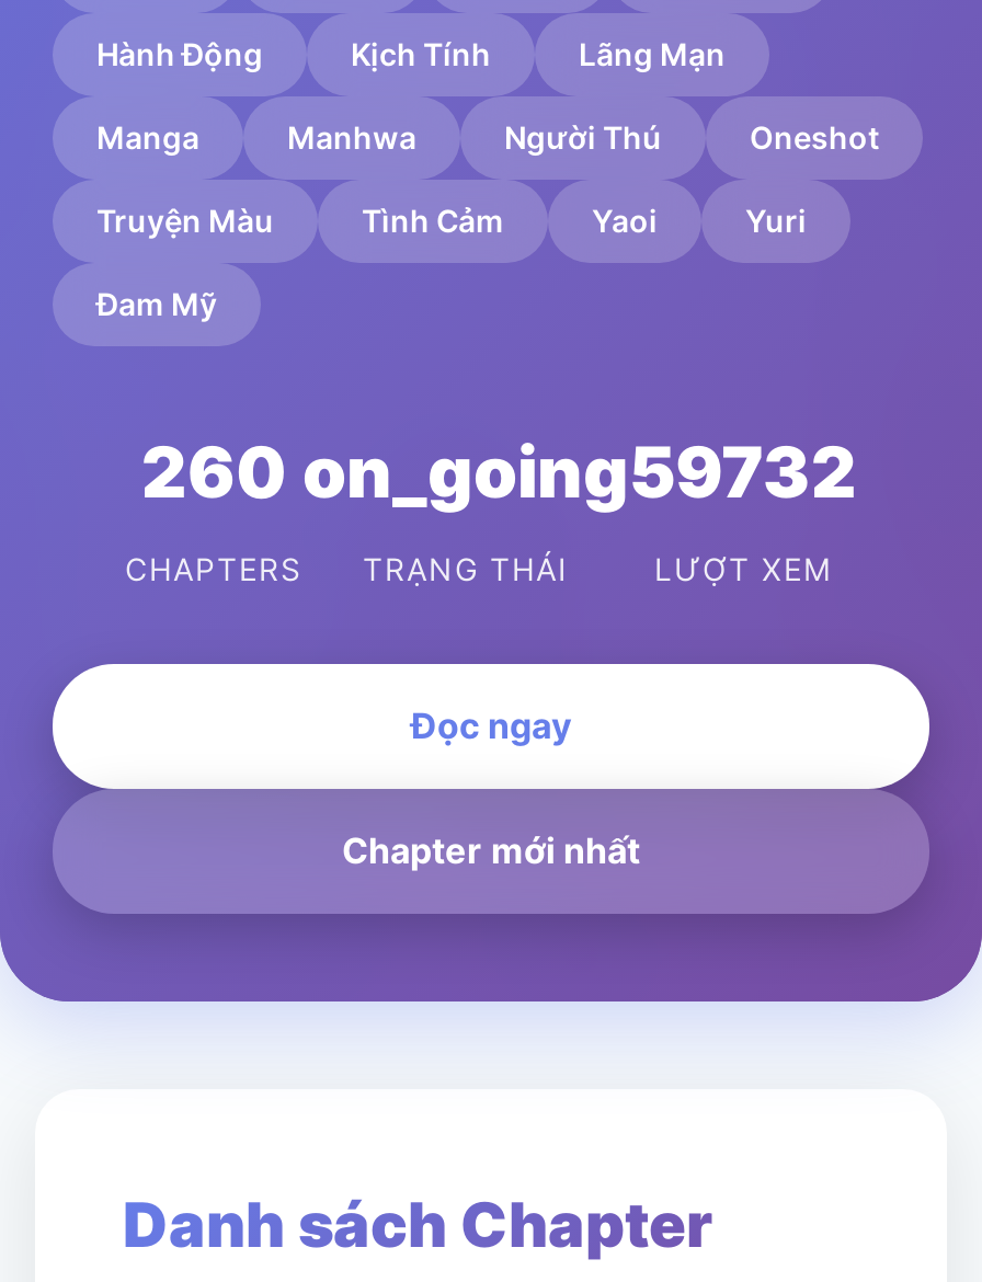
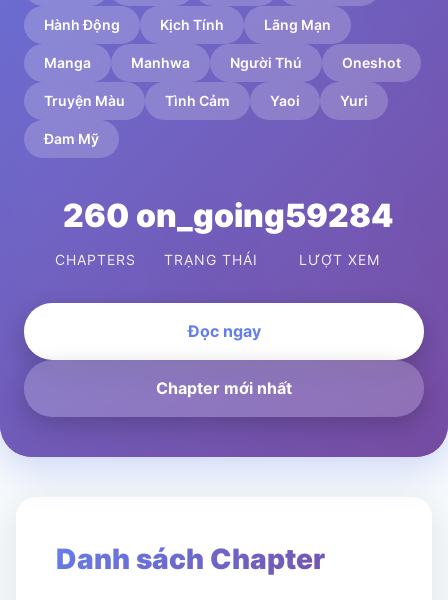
[141,429,857,514] 260 on_going 59732 -> [62,196,393,235] 260 on_going 59284

